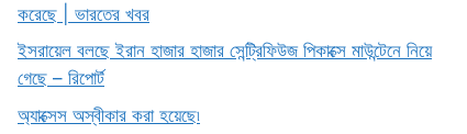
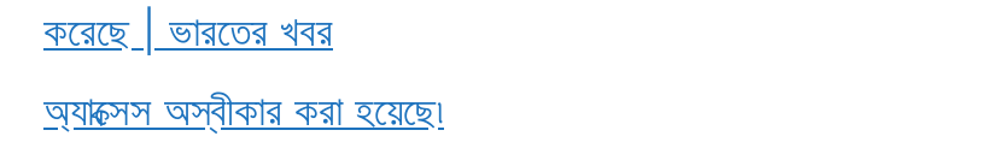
[18,40,432,89] ইসরায়েল বলছে ইরান হাজার হাজার সেন্ট্রিফিউজ পিকাক্সে মাউন্টেনে নিয়ে | গেছে – রিপোর্ট -> none

